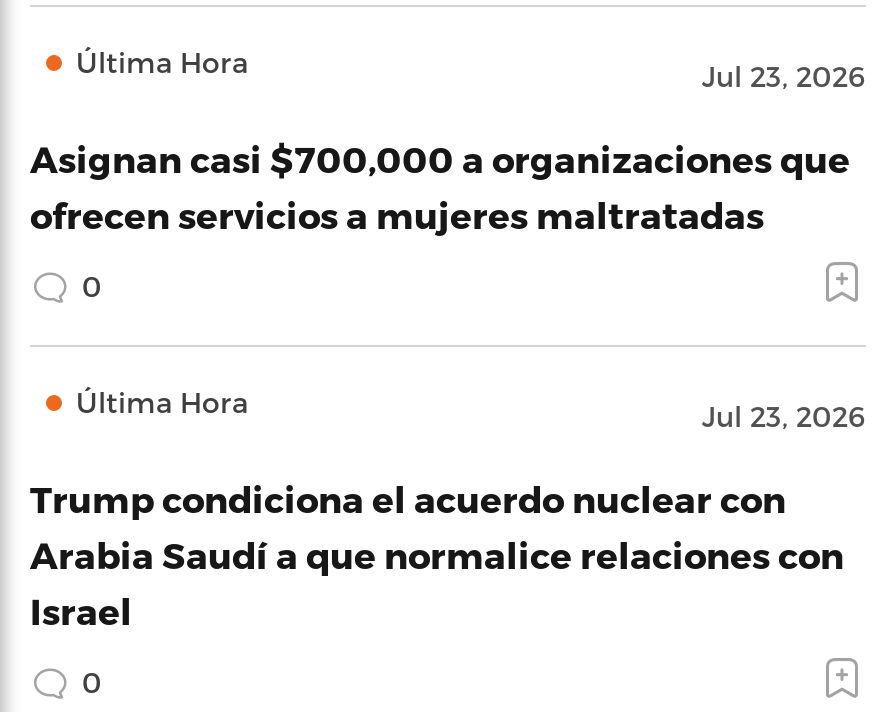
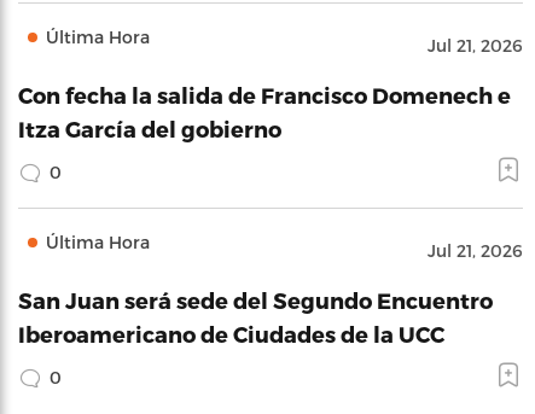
[702,59,866,93] Jul 23, 2026 -> [428,35,523,56] Jul 21, 2026
[30,137,850,235] Asignan casi $700,000 a organizaciones que | ofrecen servicios a mujeres maltratadas -> [18,82,511,141] Con fecha la salida de Francisco Domenech e | Itza García del gobierno
[702,399,866,433] Jul 23, 2026 -> [428,240,523,261] Jul 21, 2026
[30,477,844,631] Trump condiciona el acuerdo nuclear con | Arabia Saudí a que normalice relaciones con | Israel -> [18,287,493,346] San Juan será sede del Segundo Encuentro | Iberoamericano de Ciudades de la UCC

